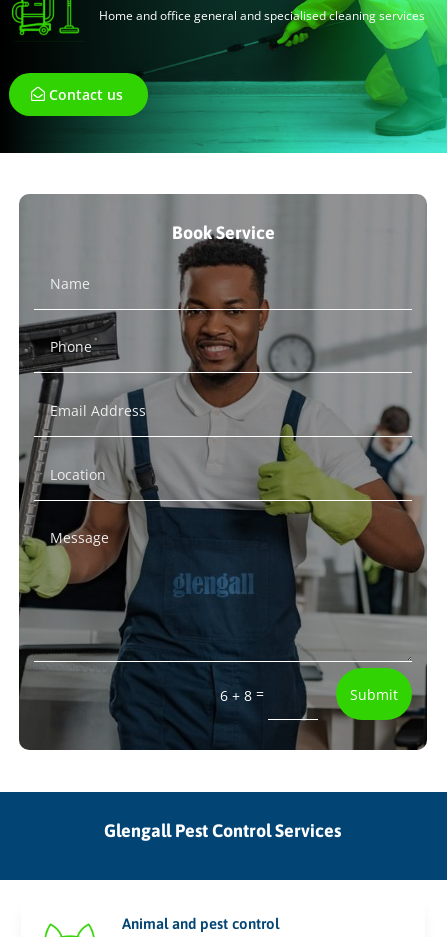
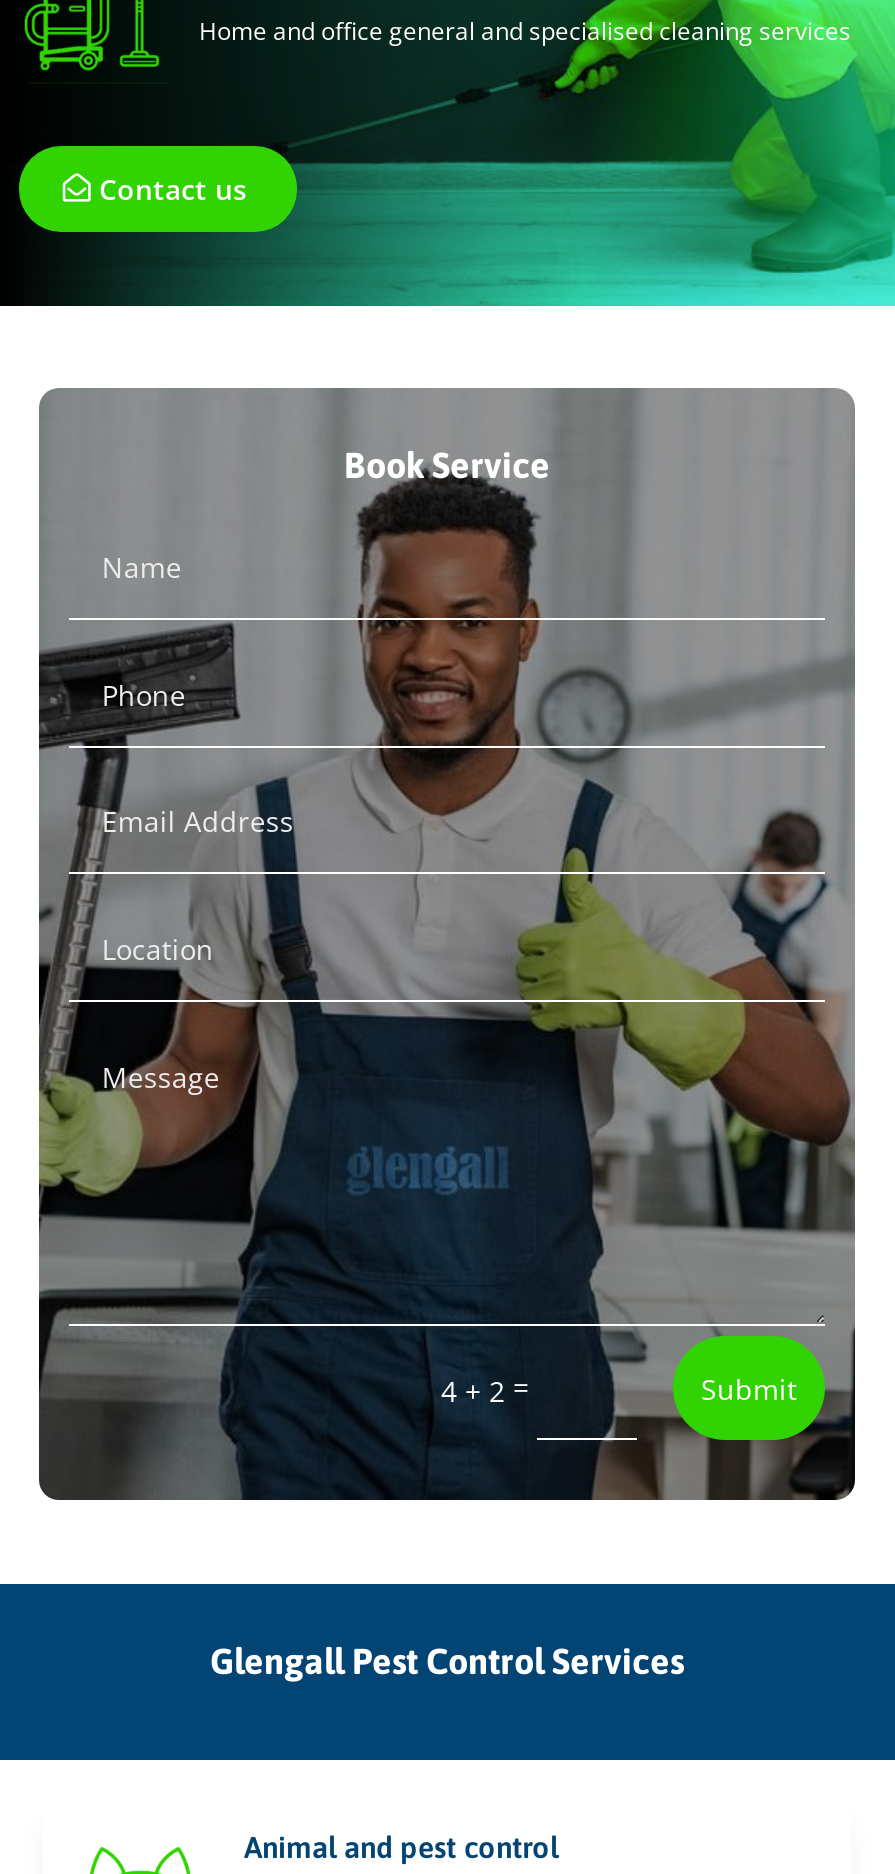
[220,684,268,705] 6 + 8 = -> [441,1368,537,1410] 4 + 2 =

